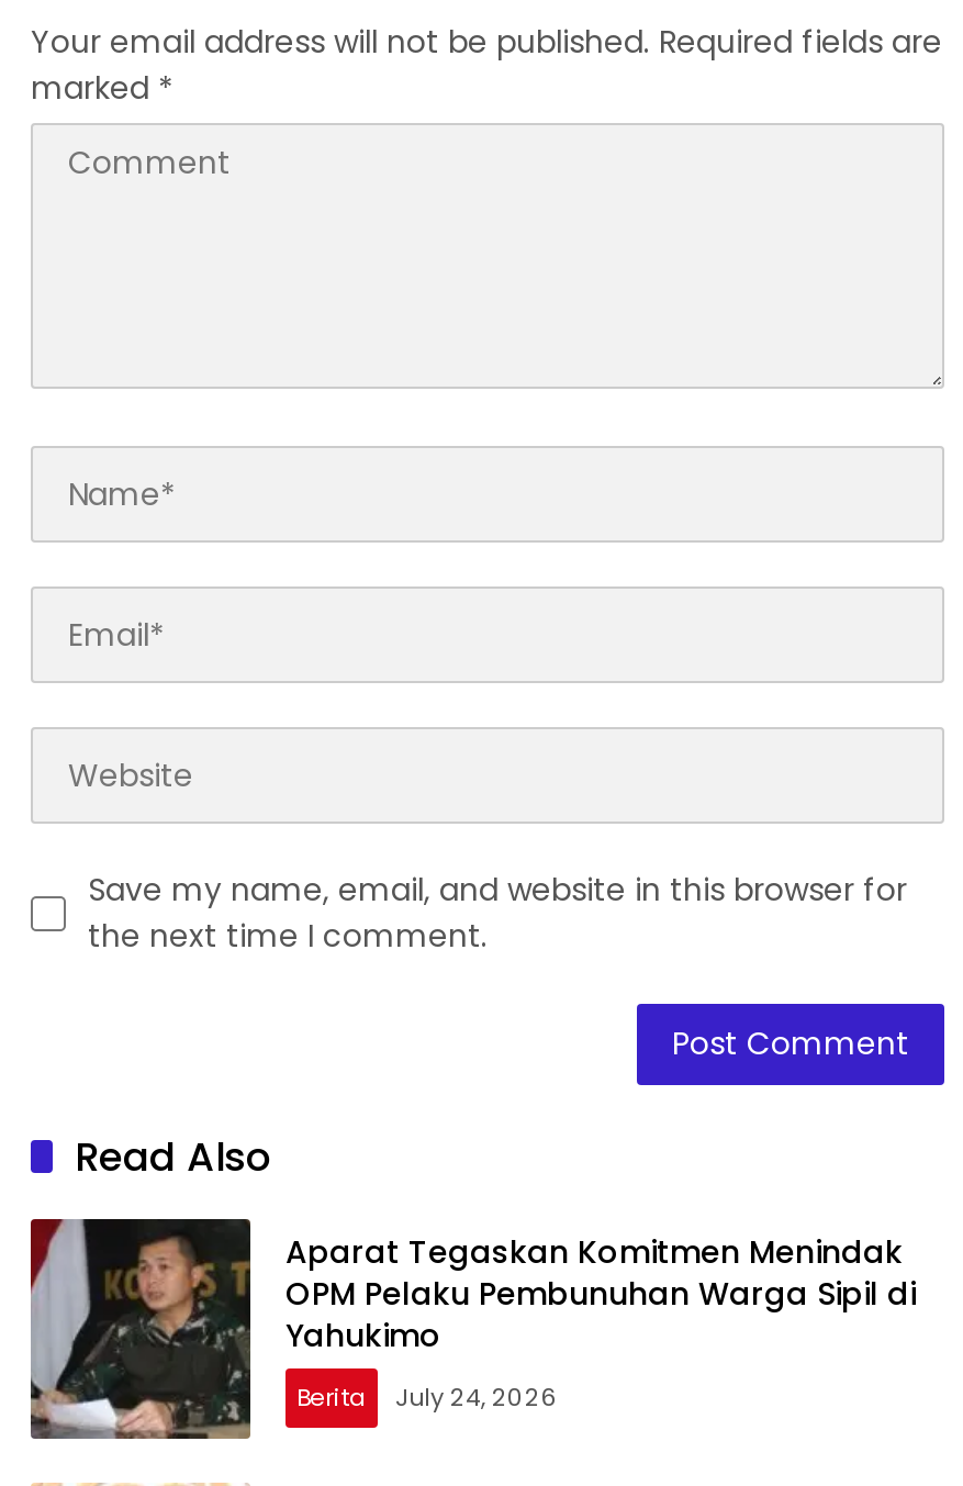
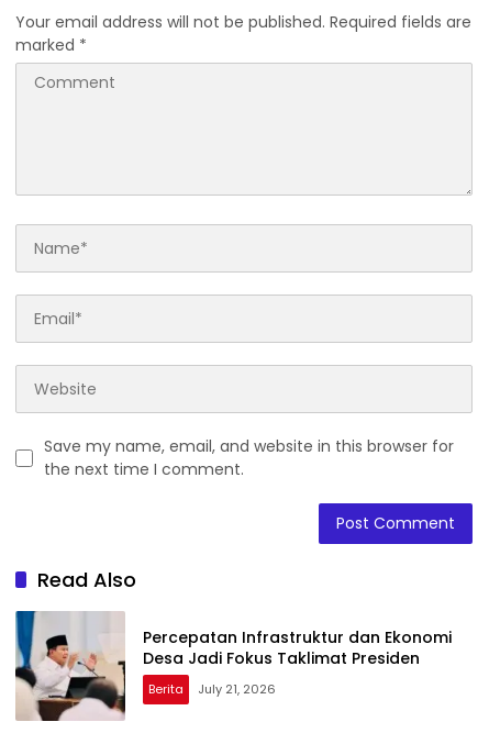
[29,1217,916,1461] [image] | Aparat Tegaskan Komitmen Menindak | OPM Pelaku Pembunuhan Warga Sipil di | Yahukimo -> [14,610,452,722] [image] | Percepatan Infrastruktur dan Ekonomi | Desa Jadi Fokus Taklimat Presiden
[296,1379,558,1414] Berita July 24, 2026 -> [148,681,276,698] Berita July 21, 2026

